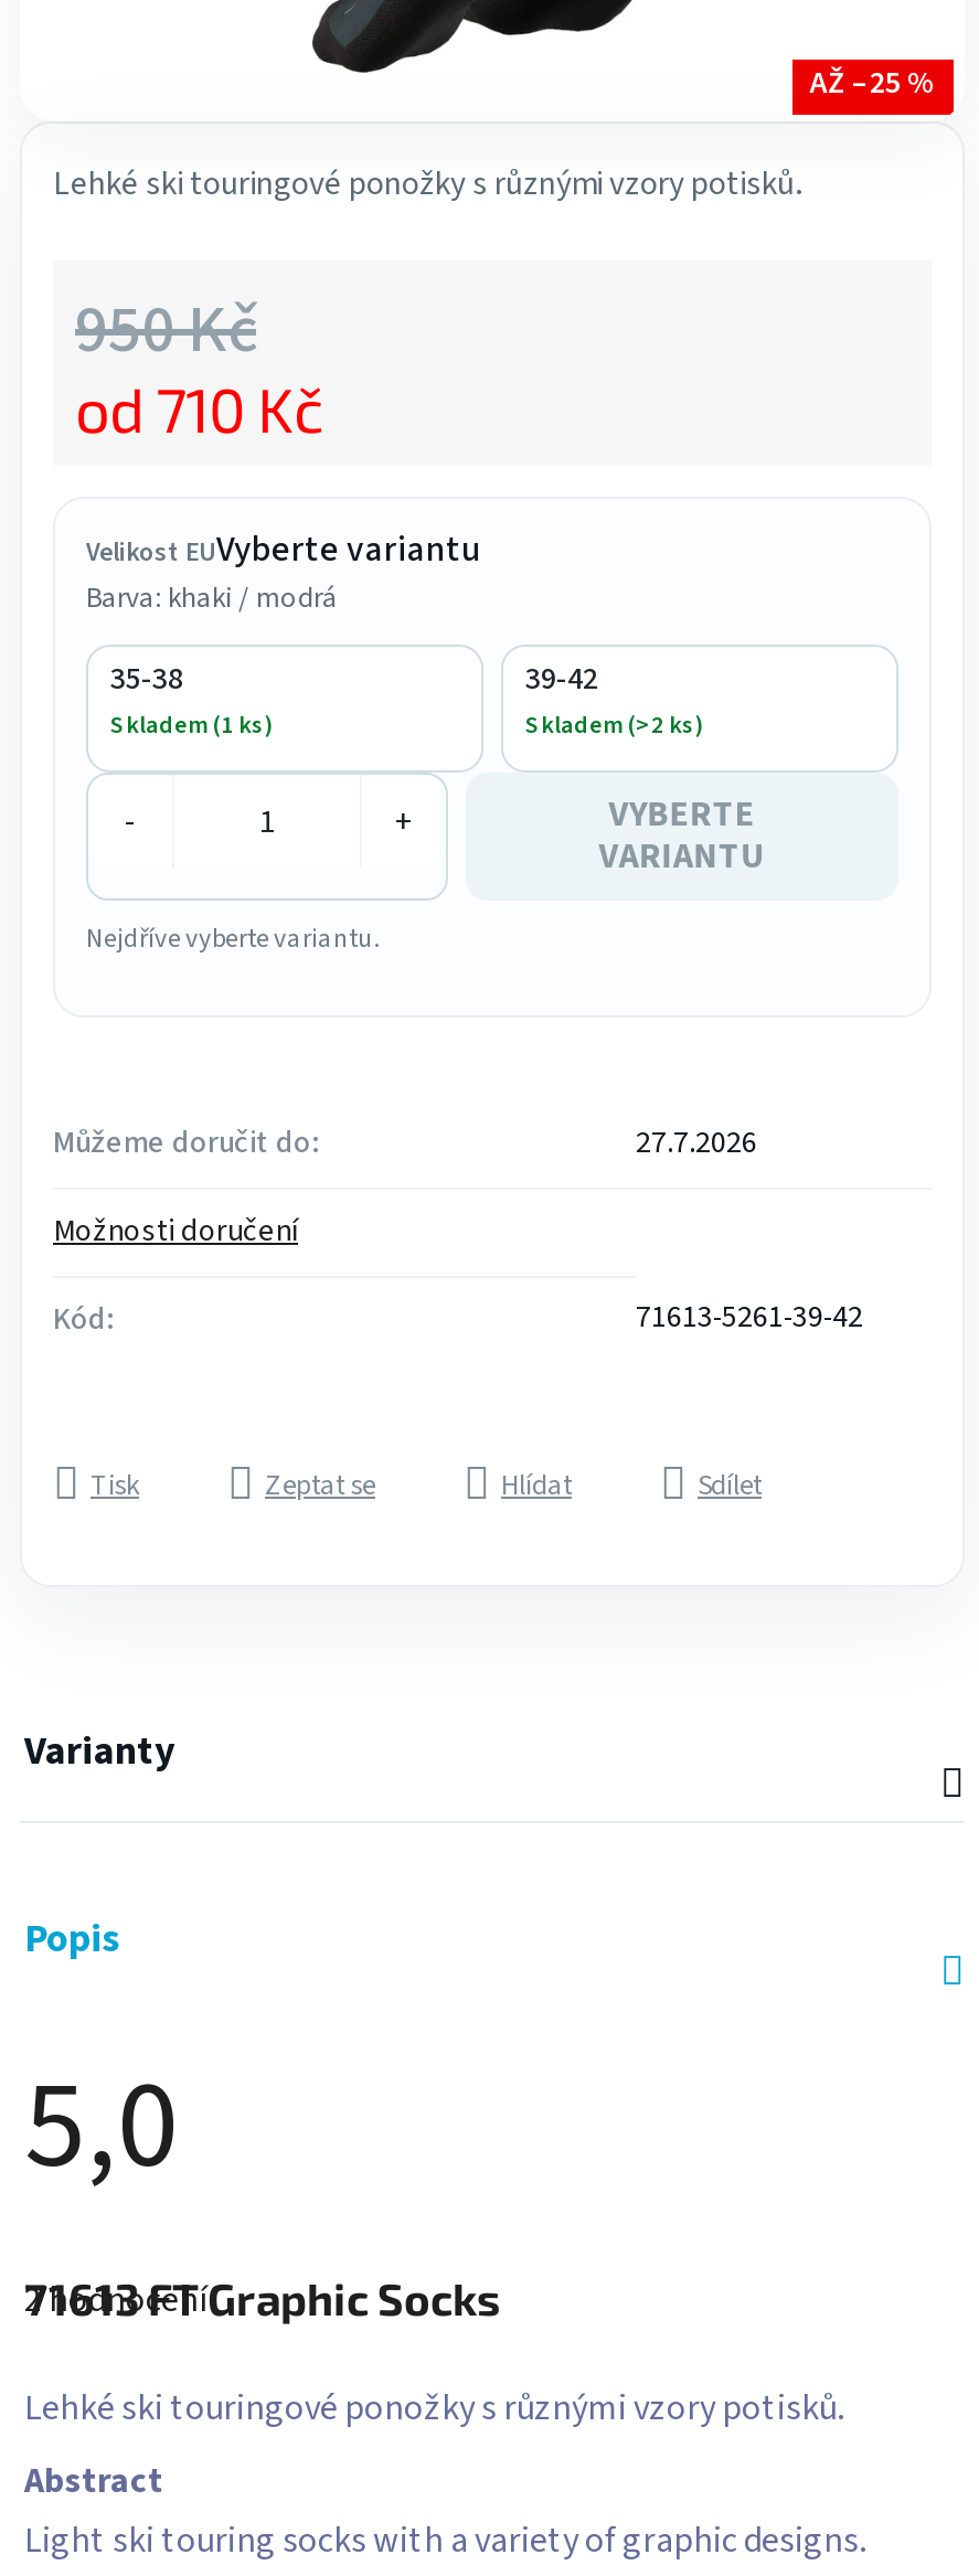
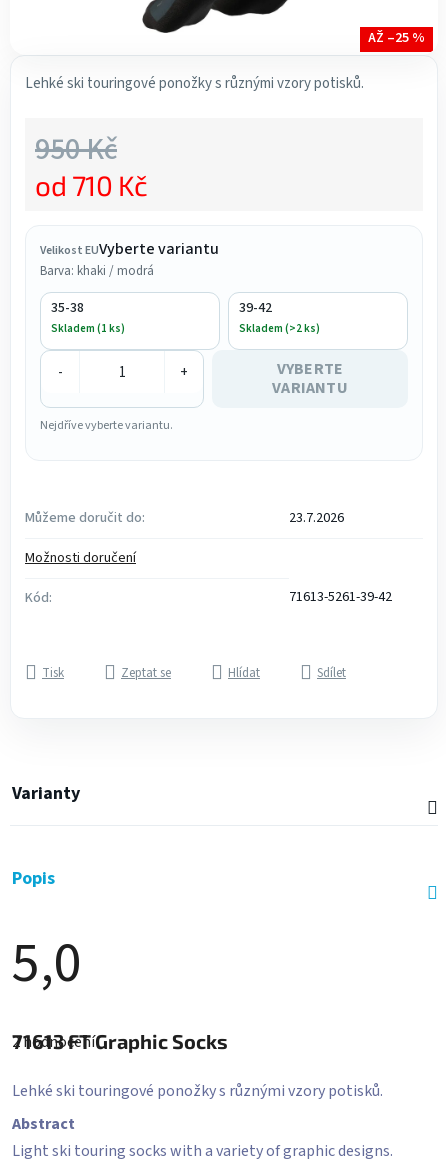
[636,1121,757,1165] 27.7.2026 -> [289,508,344,528] 23.7.2026

